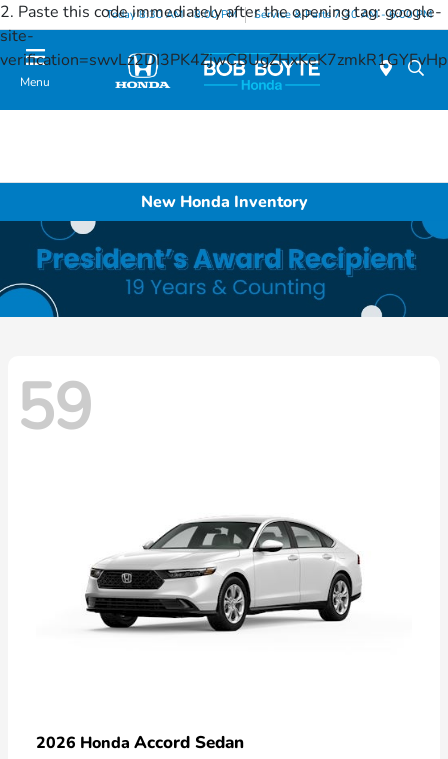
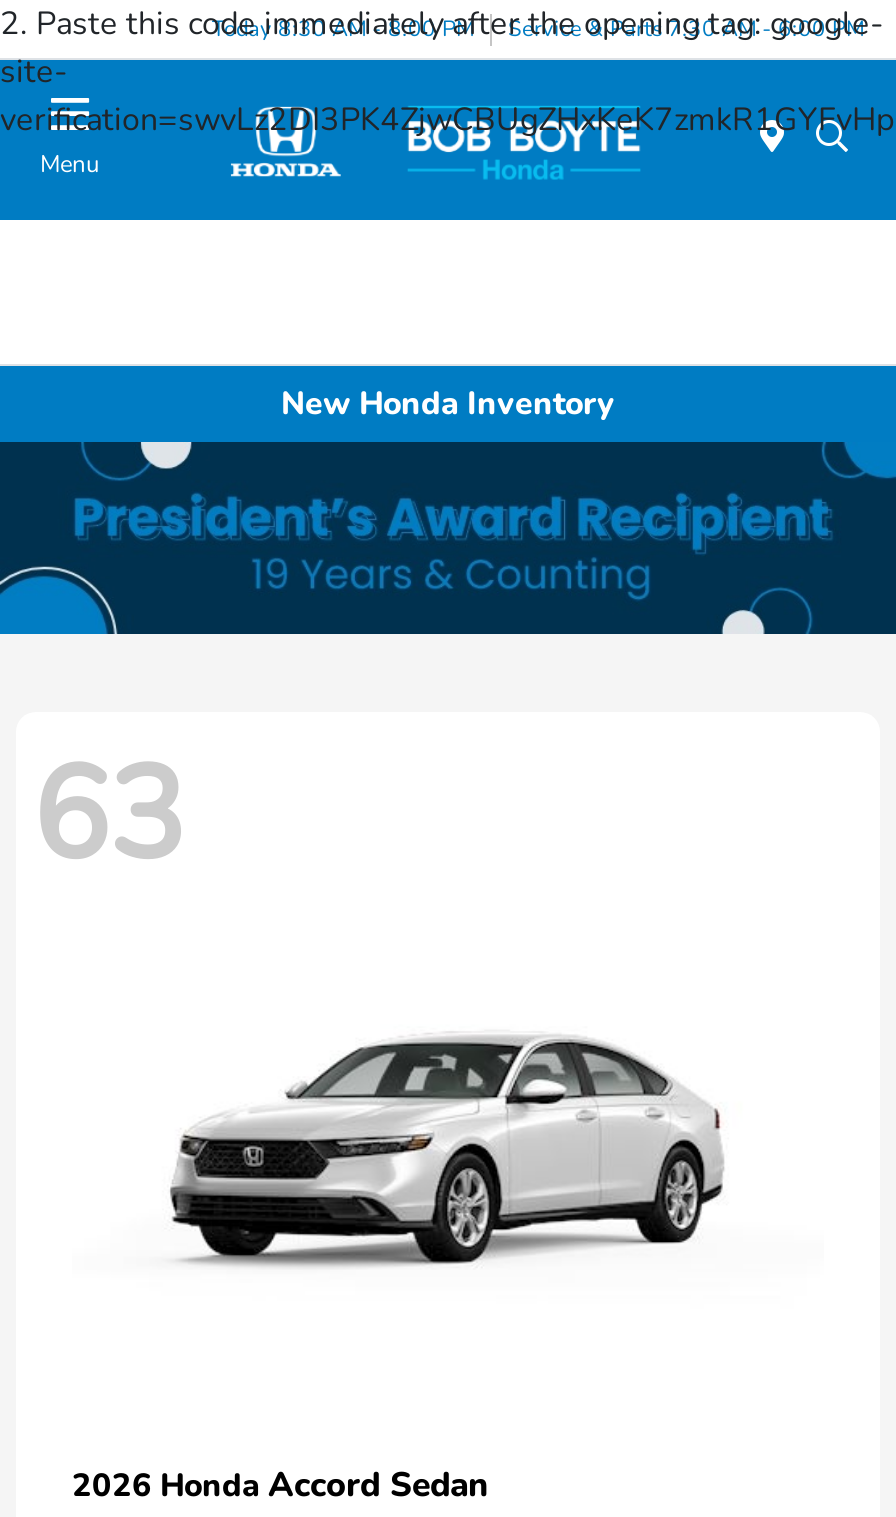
[16,364,92,452] 59 -> [32,728,184,904] 63

